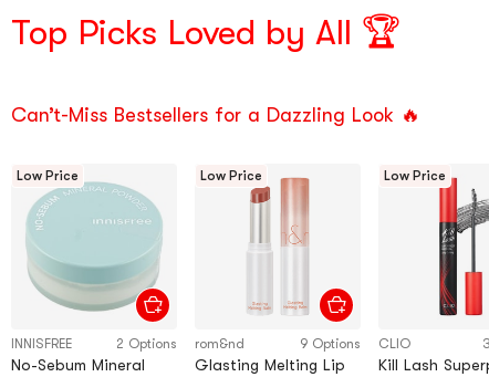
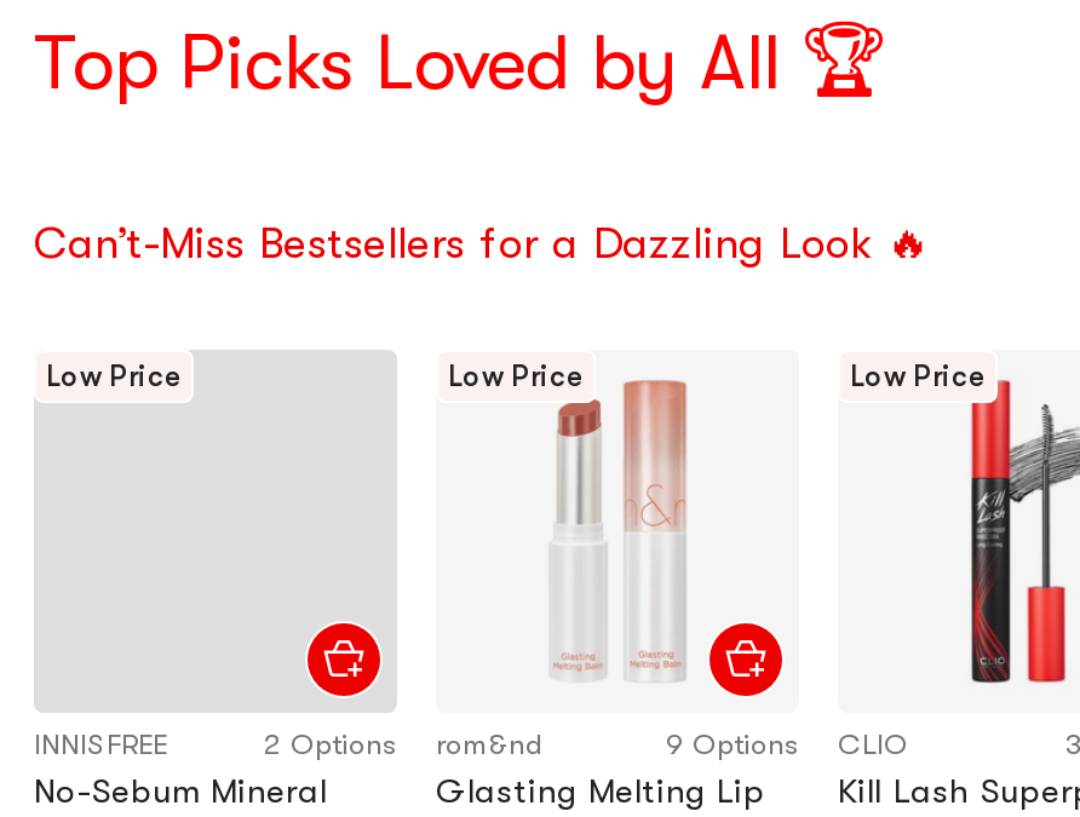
[28,184,162,311] [image] -> none

